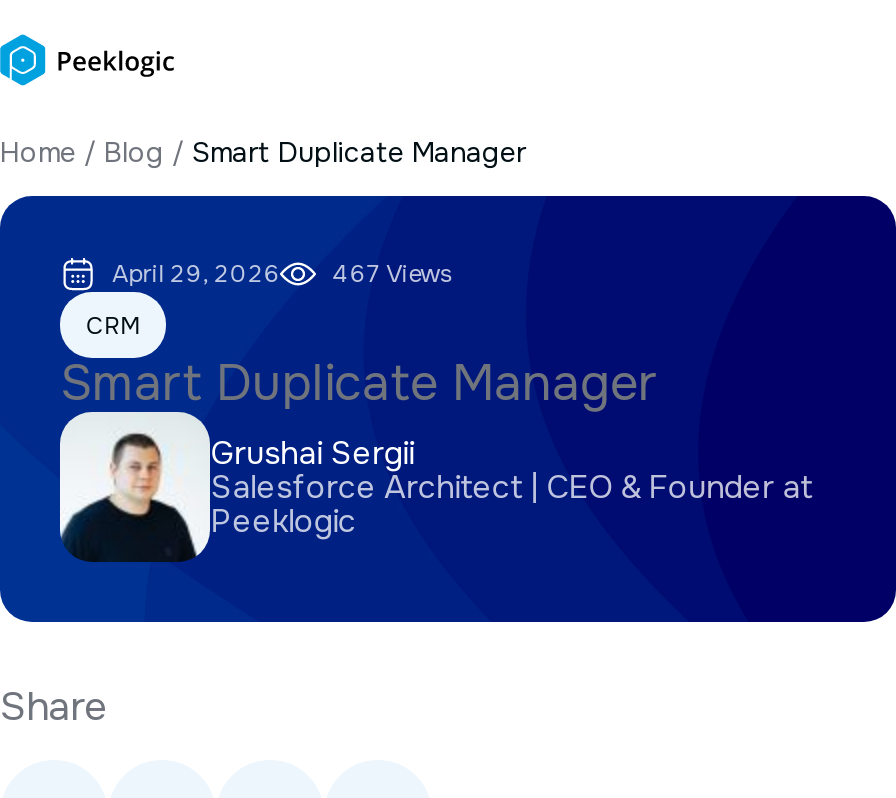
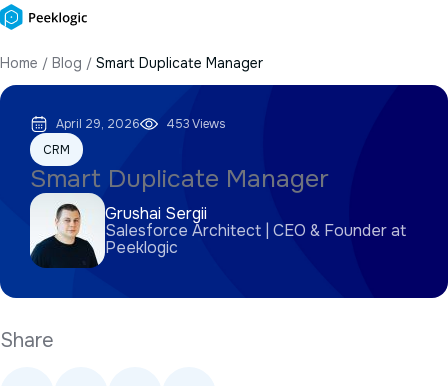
[112,258,454,290] April 29, 2026 467 Views -> [56,116,226,132] April 29, 2026 453 Views

